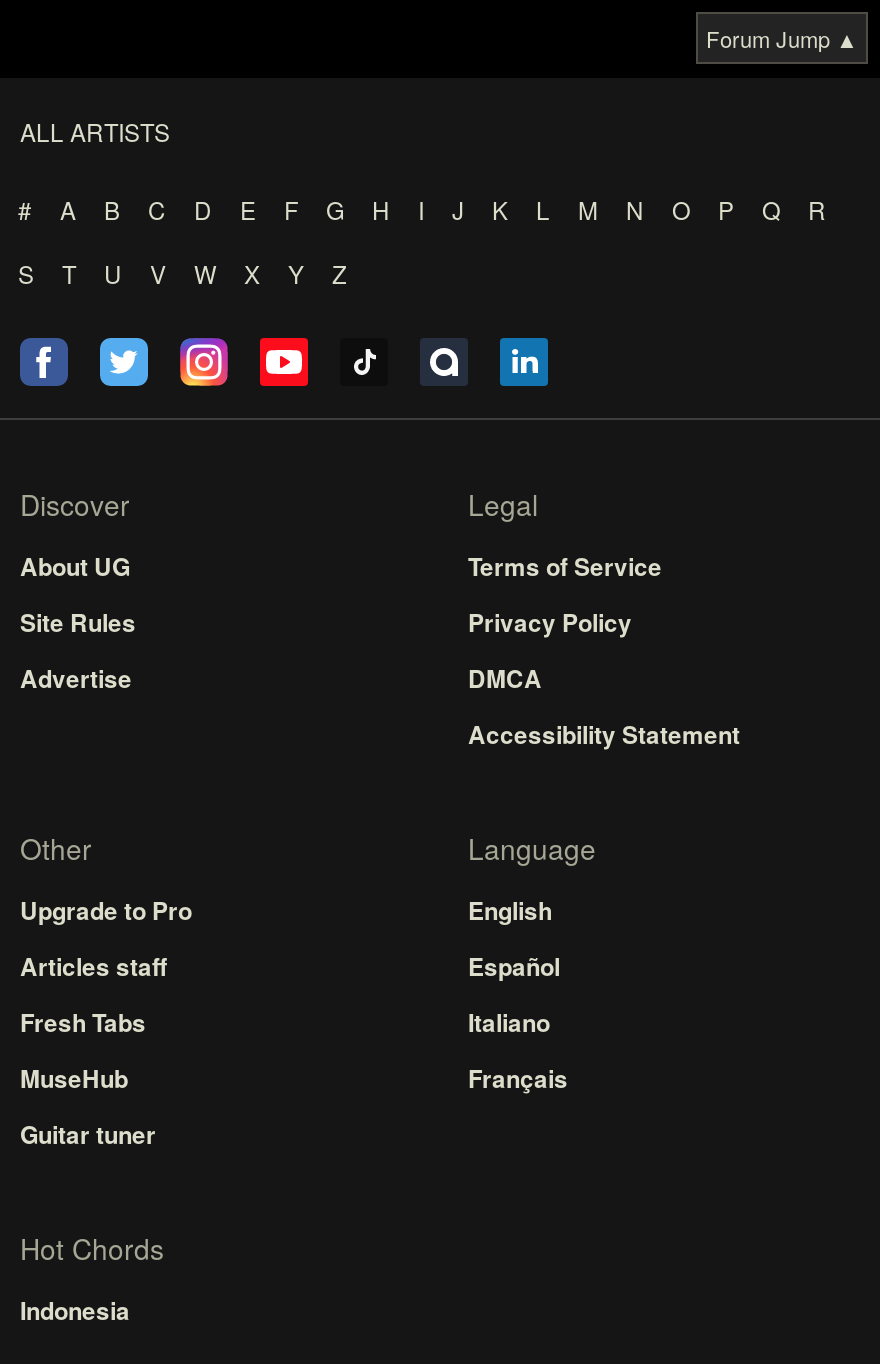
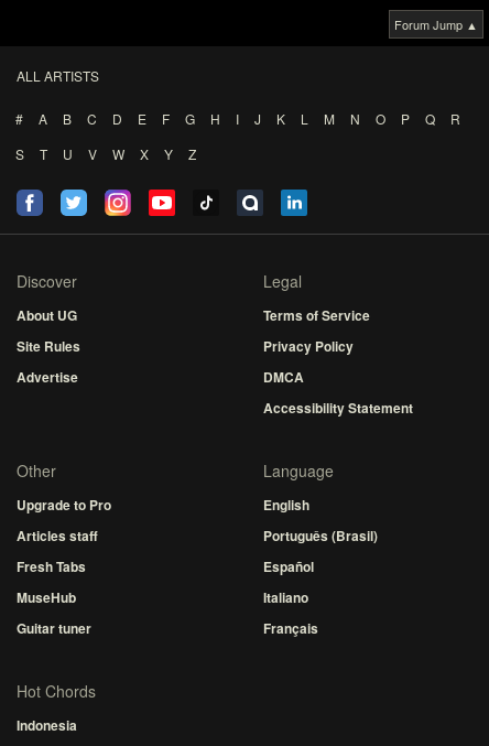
moved [468,948,568,1096] -> [263,556,318,638]: Español | Italiano | Français
none -> [263,526,378,545] Português (Brasil)

